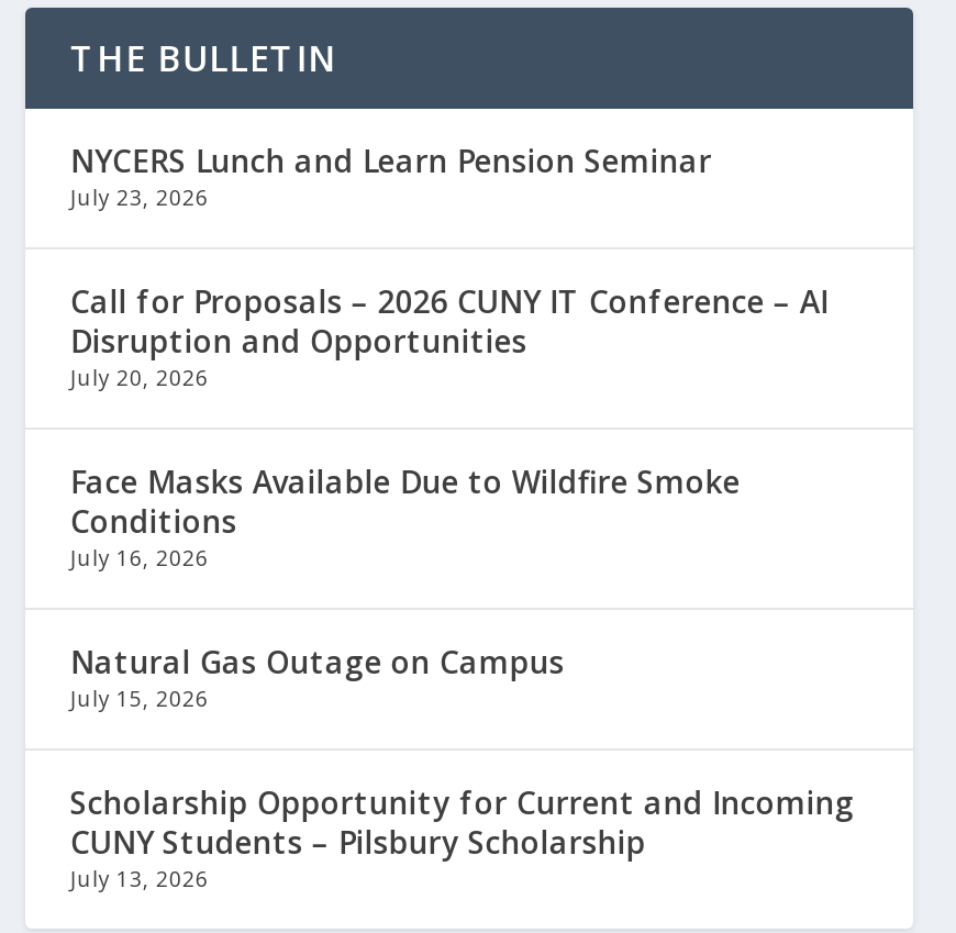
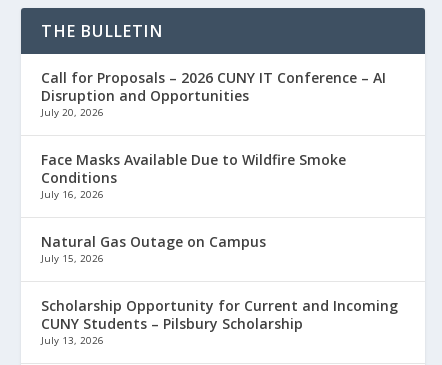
[70,140,712,213] NYCERS Lunch and Learn Pension Seminar | July 23, 2026 -> none

